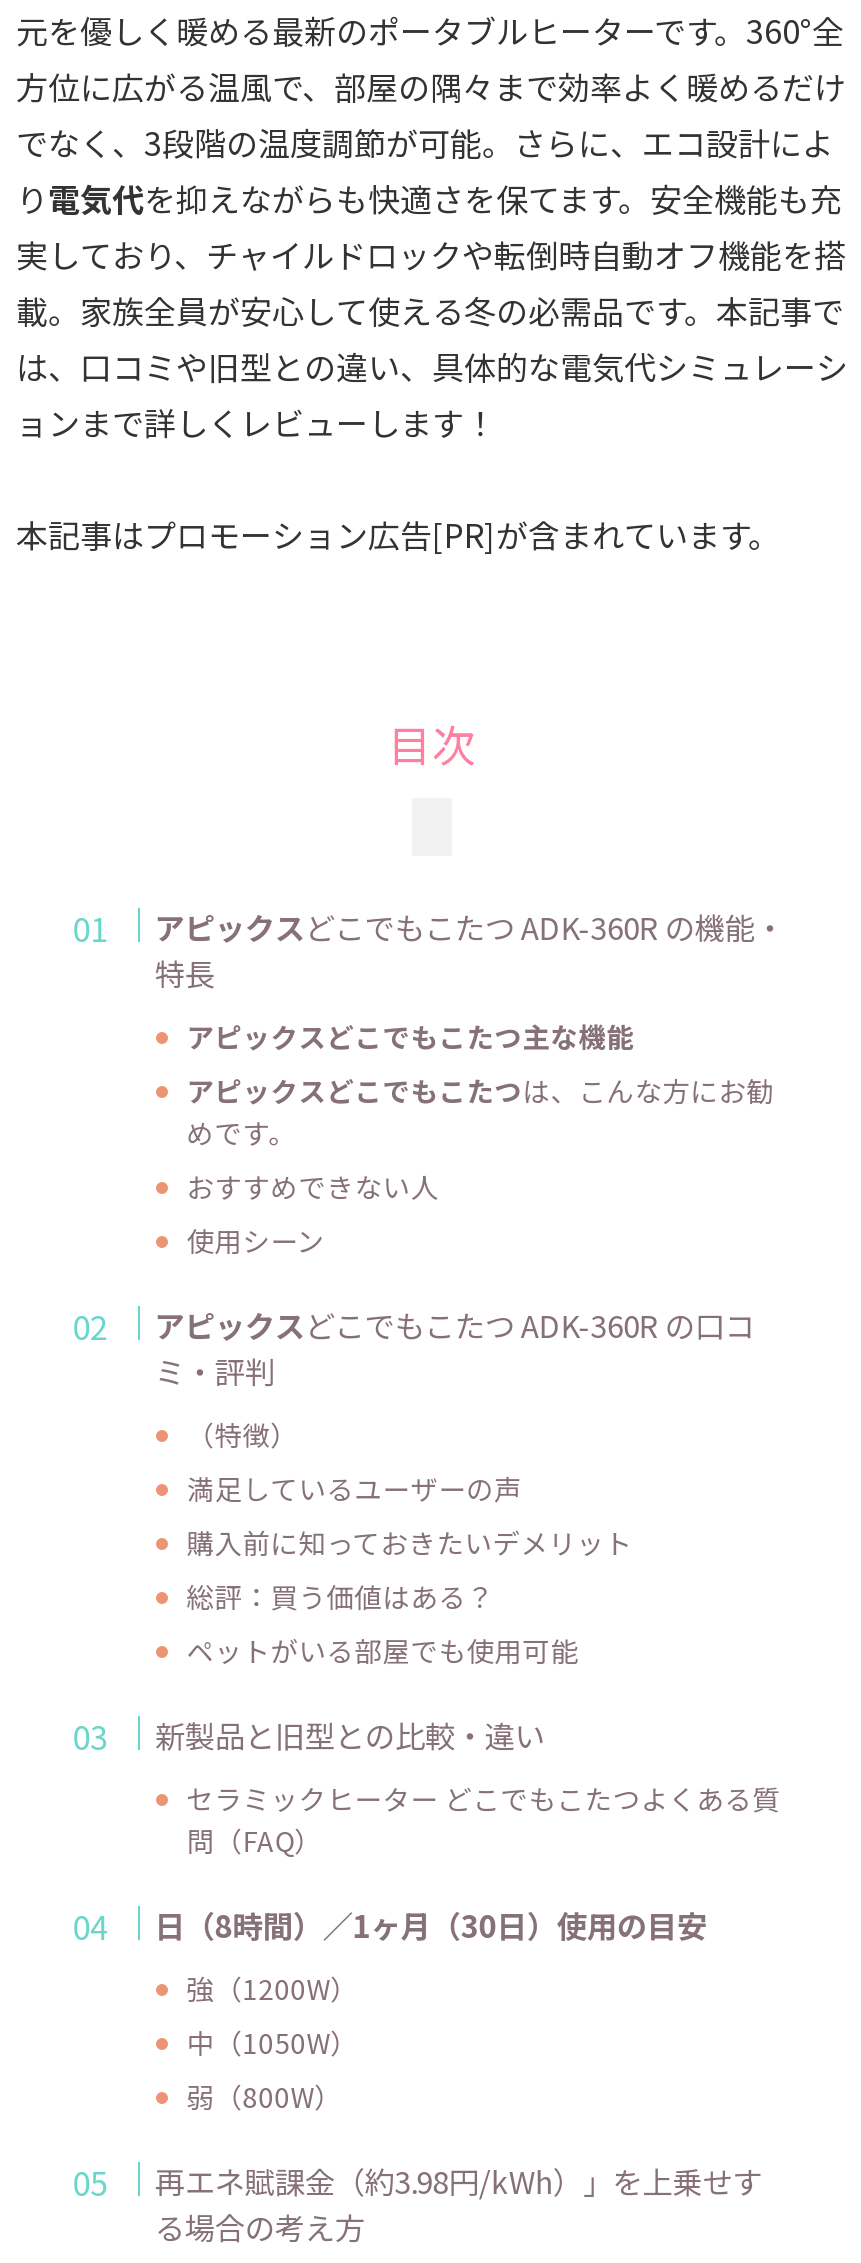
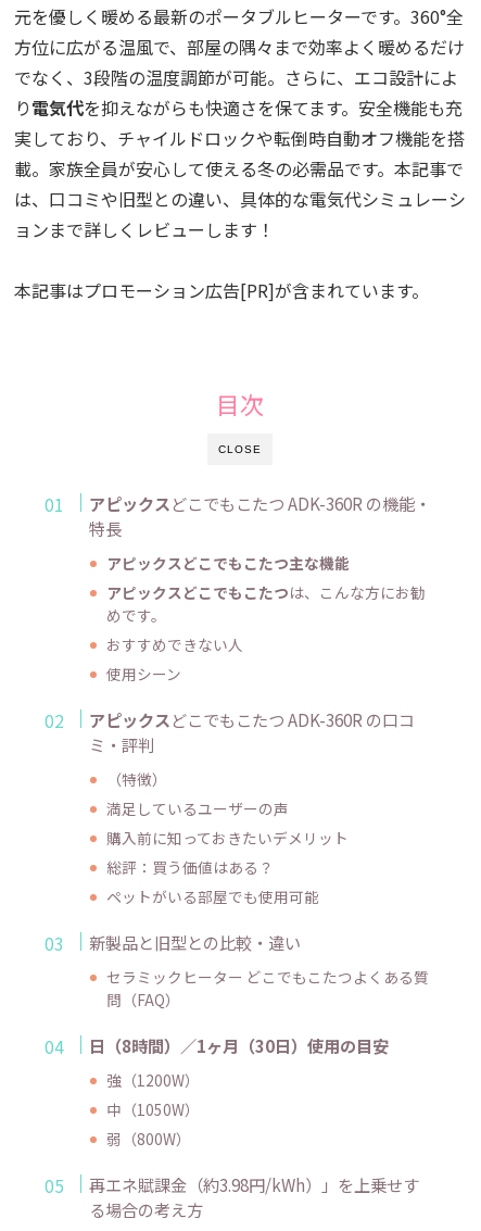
none -> [218,443,262,455] CLOSE

